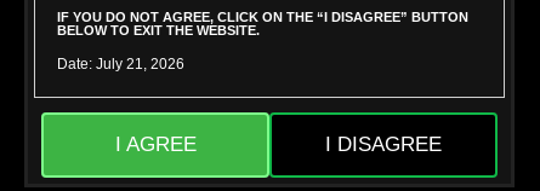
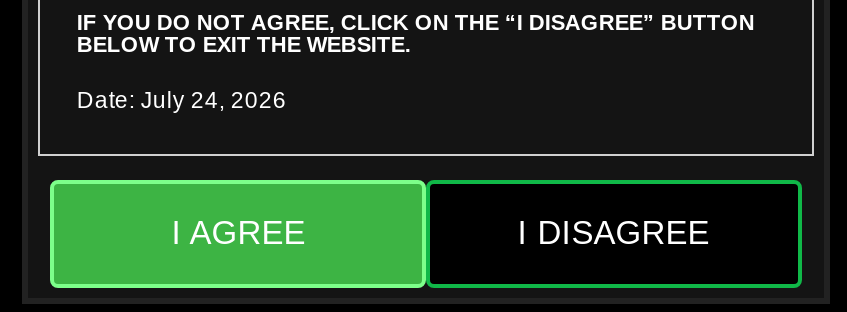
[58,56,185,72] Date: July 21, 2026 -> [77,87,287,113] Date: July 24, 2026

